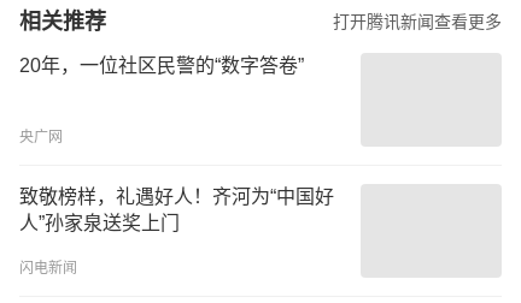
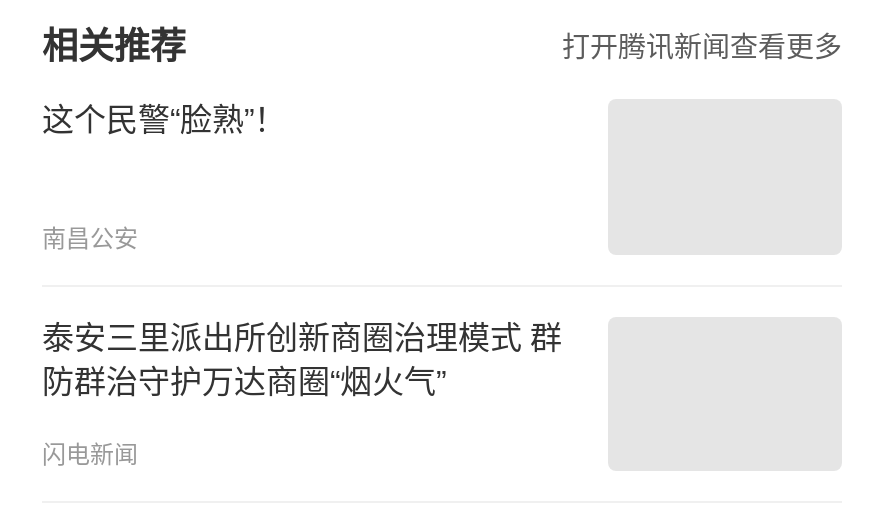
[19,56,304,76] 20年，一位社区民警的“数字答卷” -> [42,103,286,137] 这个民警“脸熟”！
[19,129,63,145] 央广网 -> [42,224,138,252] 南昌公安
[19,186,334,233] 致敬榜样，礼遇好人！齐河为“中国好 | 人”孙家泉送奖上门 -> [42,320,562,398] 泰安三里派出所创新商圈治理模式 群 | 防群治守护万达商圈“烟火气”

